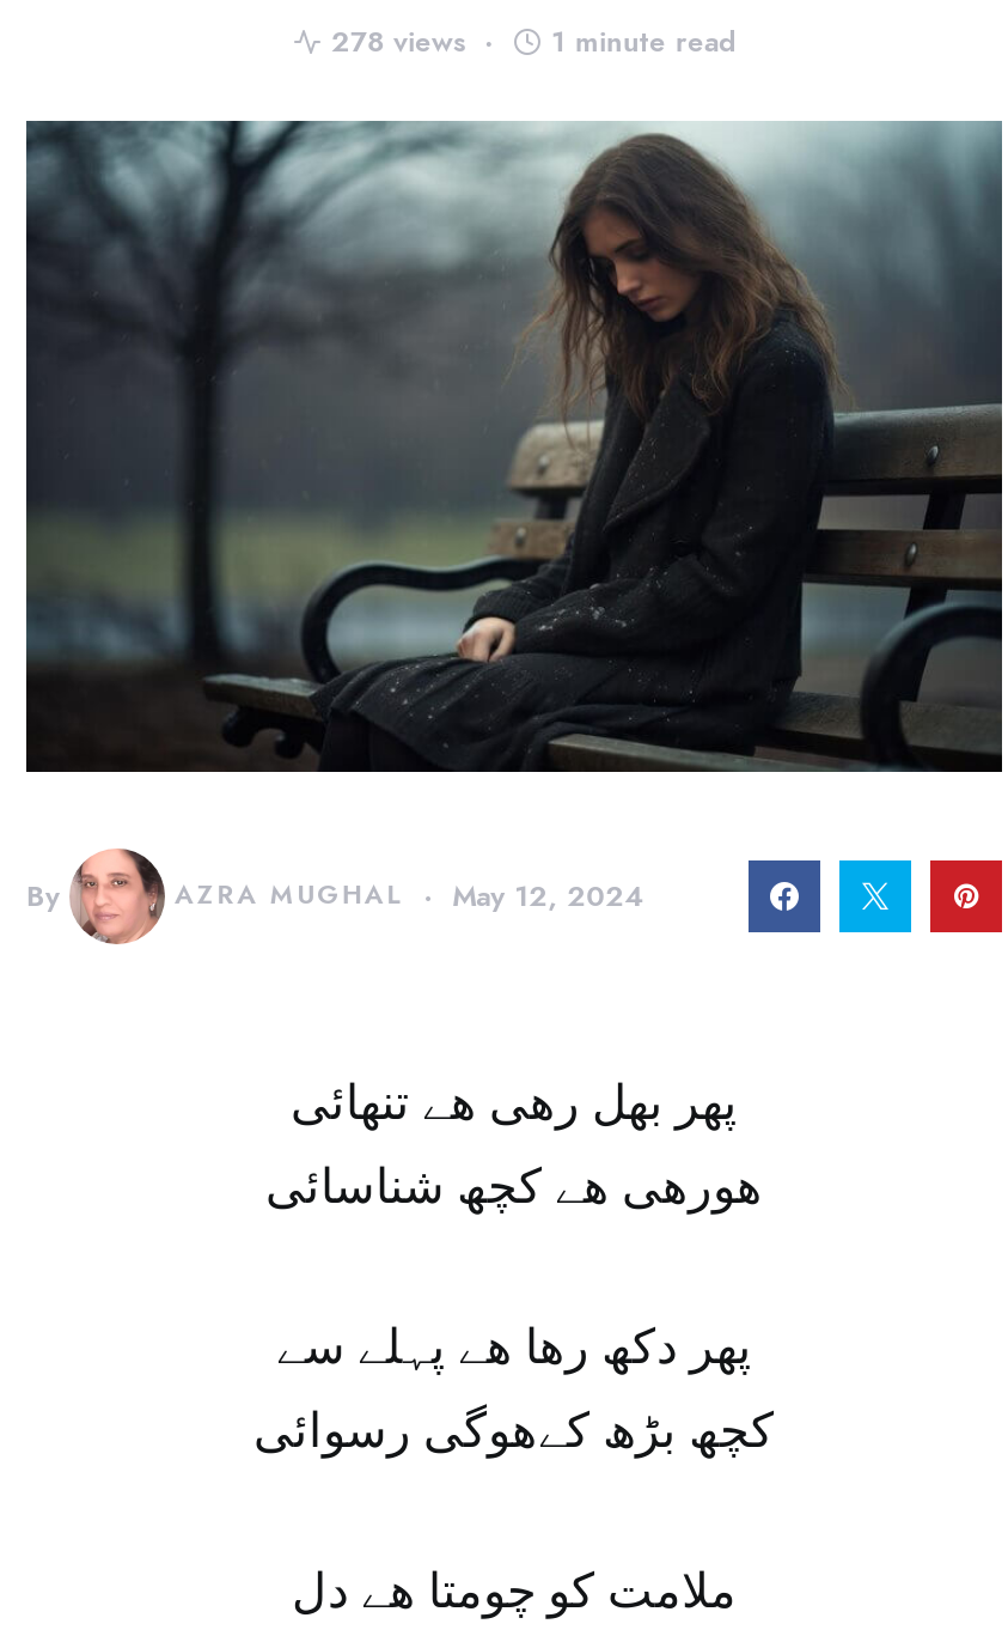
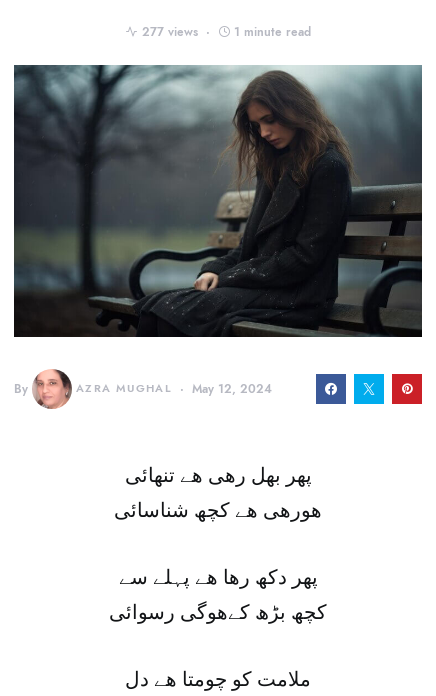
[331,23,465,61] 278 views -> [141,24,197,40] 277 views

